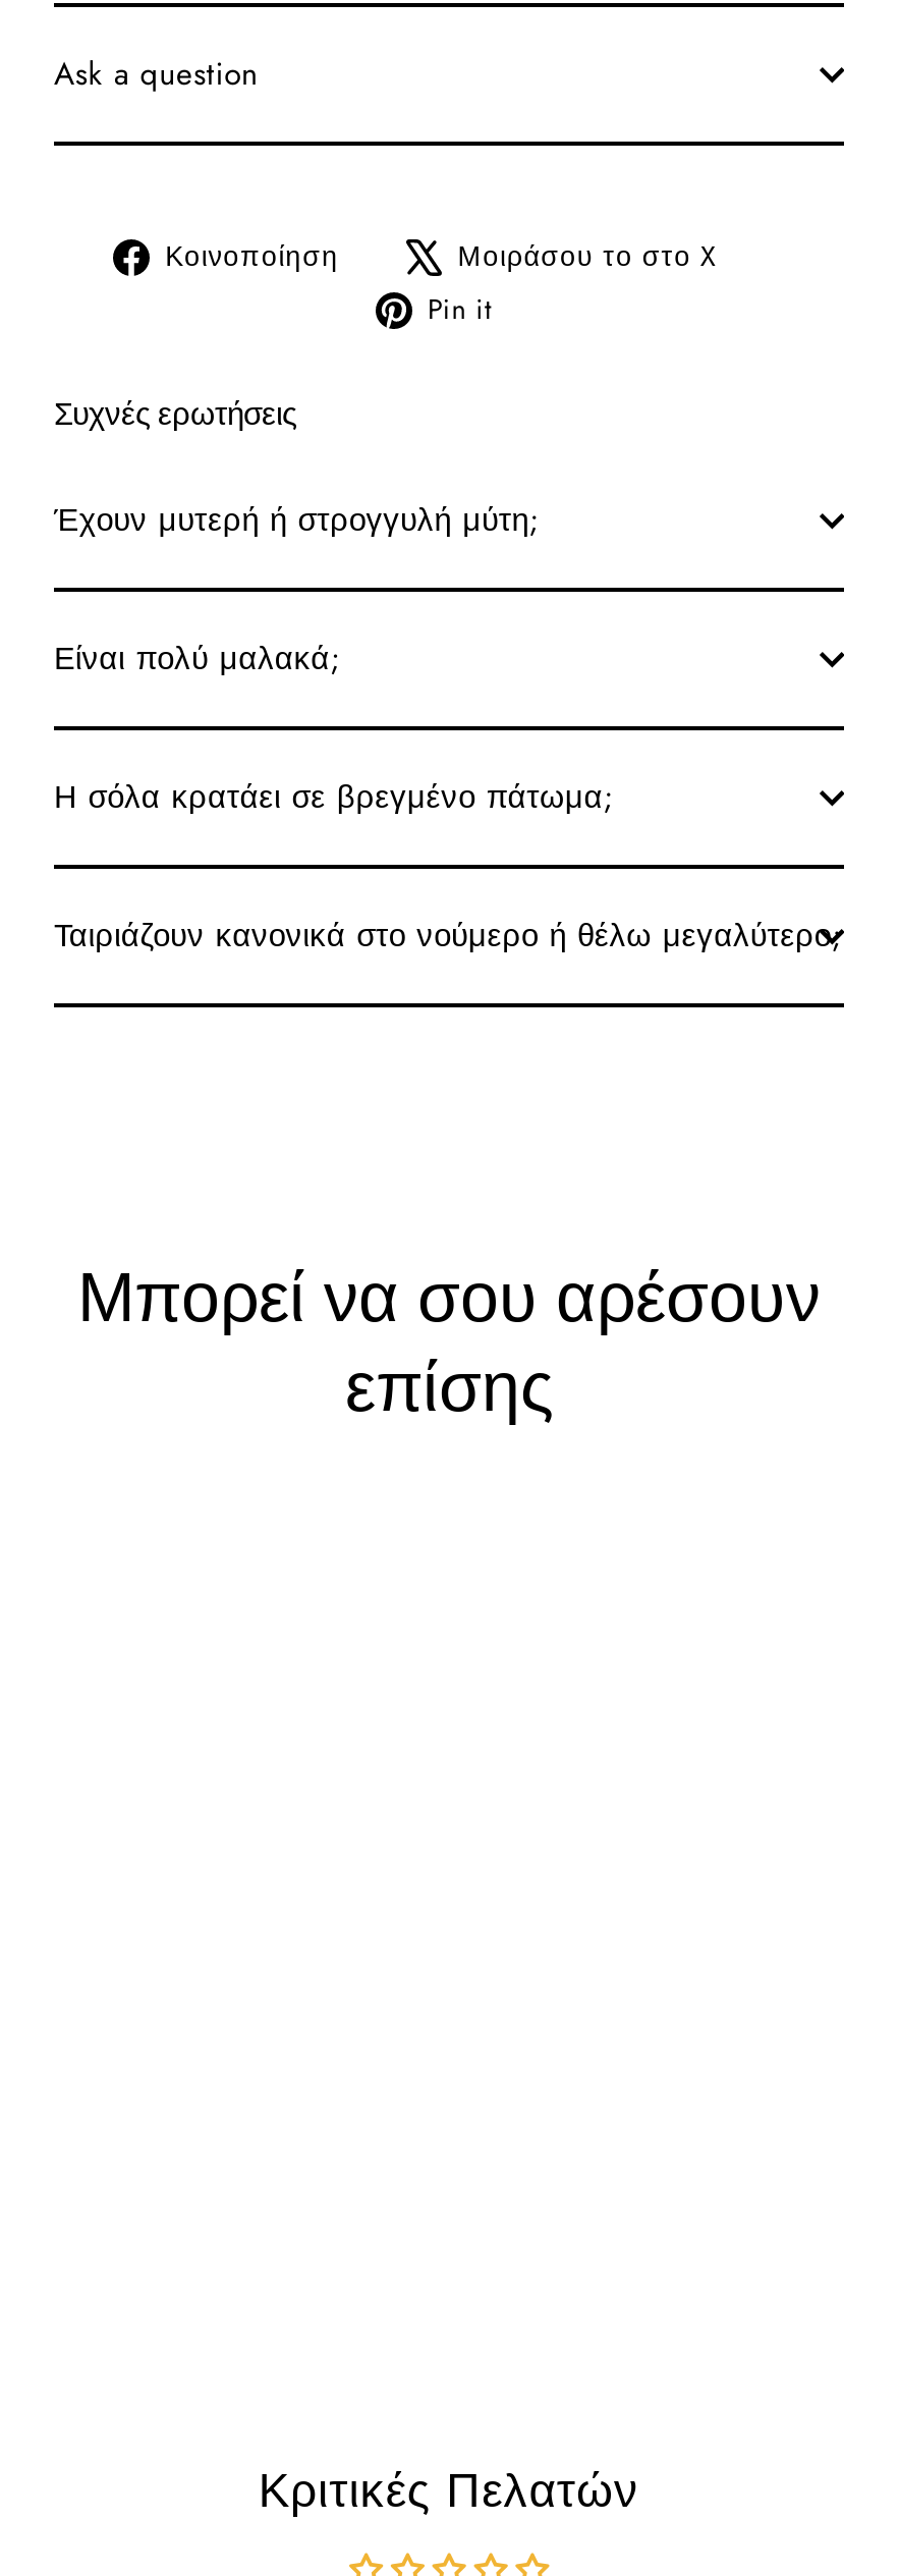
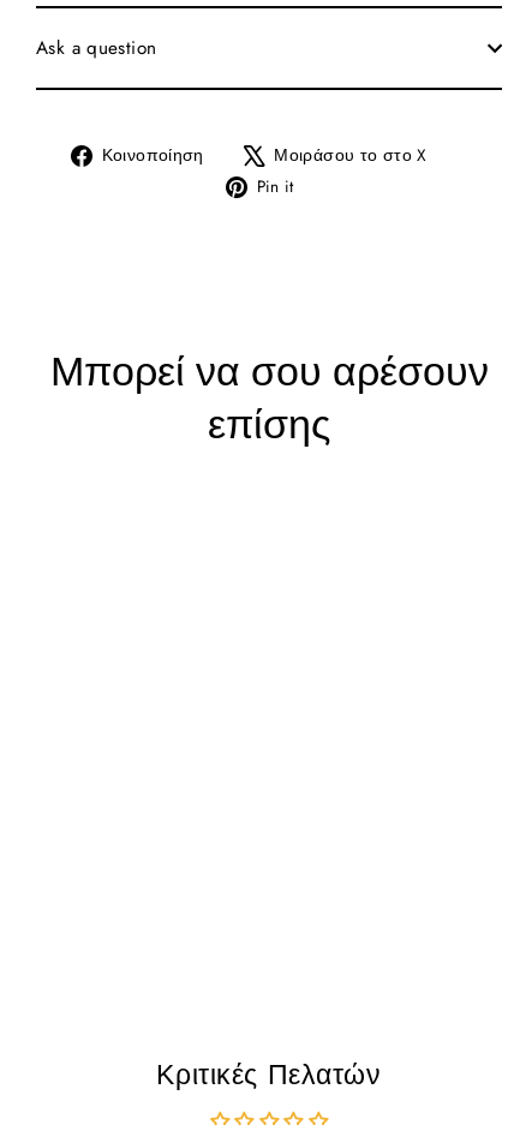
[54,393,842,959] Συχνές ερωτήσεις | Έχουν μυτερή ή στρογγυλή μύτη; | Είναι πολύ μαλακά; | Η σόλα κρατάει σε βρεγμένο πάτωμα; | Ταιριάζουν κανονικά στο νούμερο ή θέλω μεγαλύτερο; -> none

